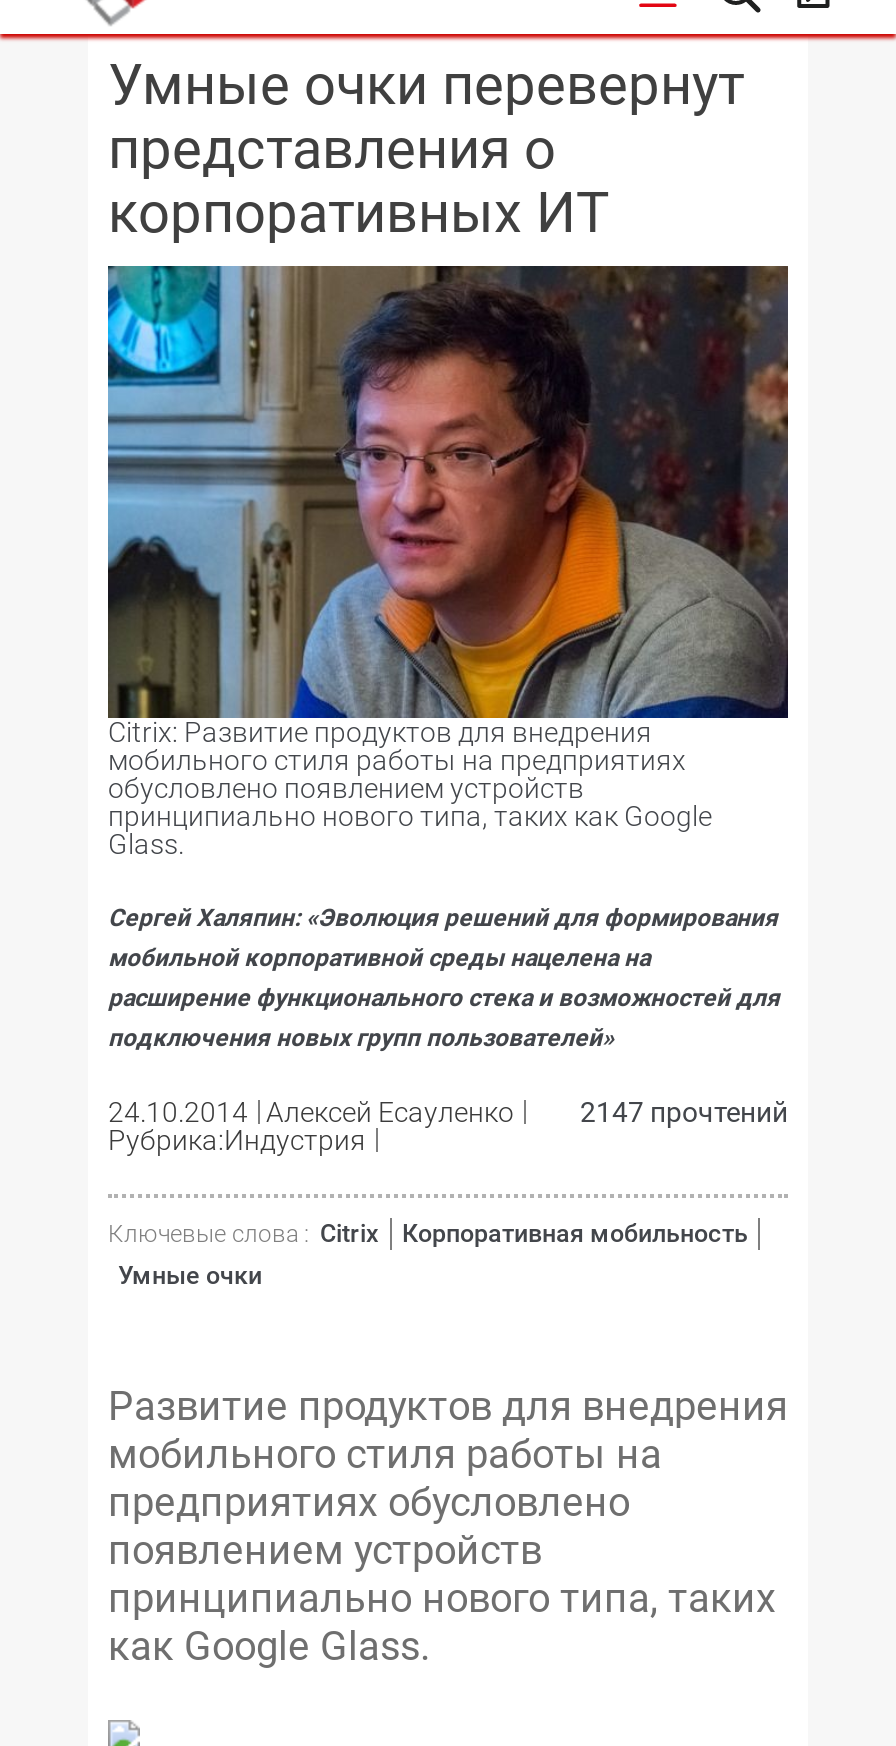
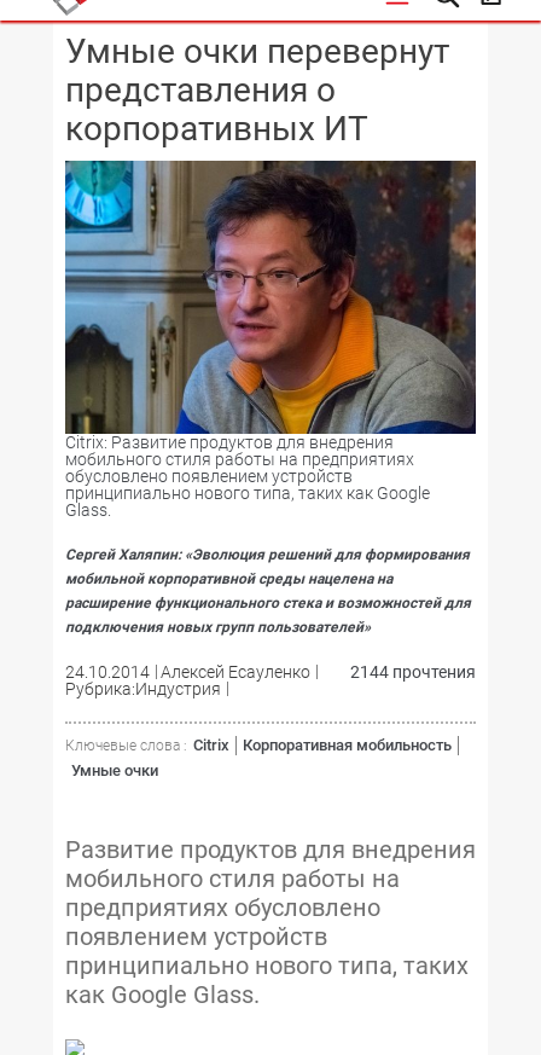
[580,1096,788,1128] 2147 прочтений -> [350,662,476,682] 2144 прочтения

